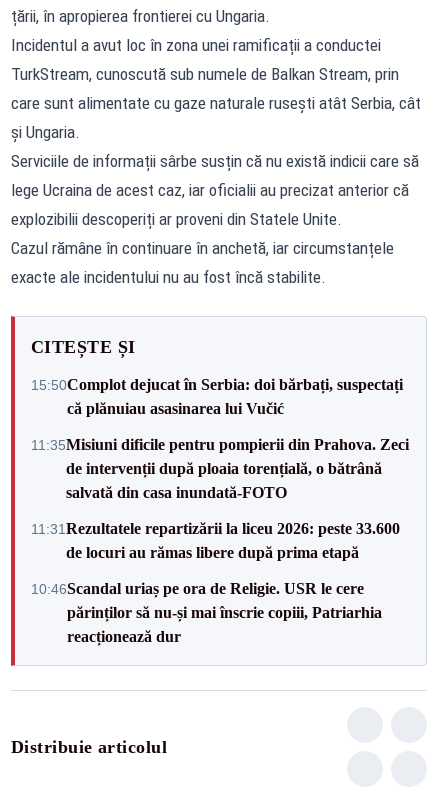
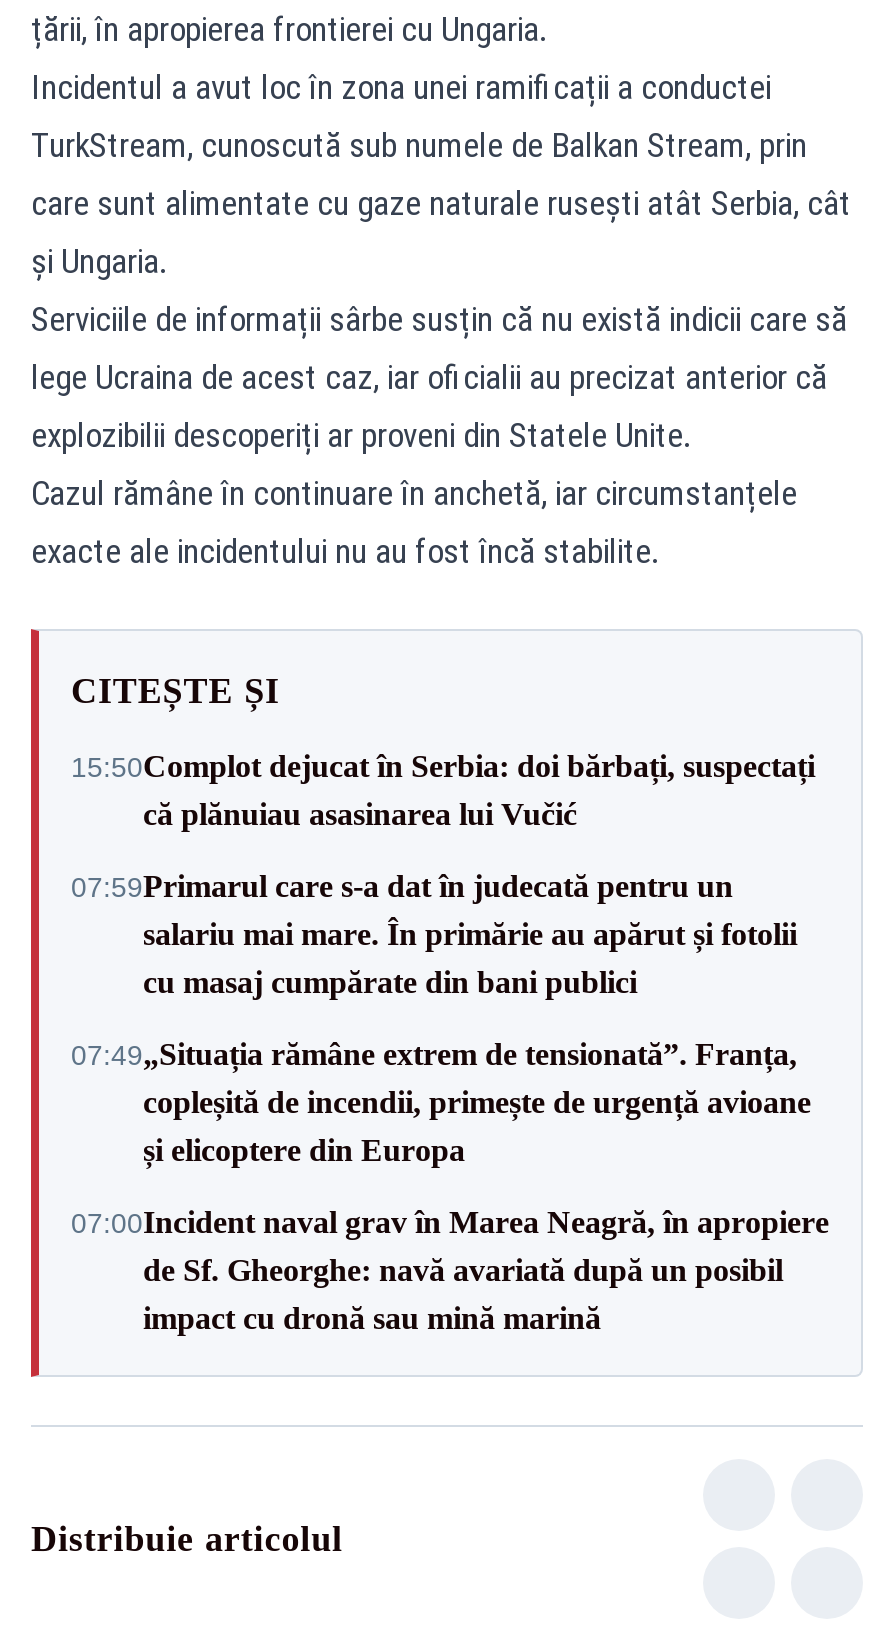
[31,435,409,500] 11:35Misiuni dificile pentru pompierii din Prahova. Zeci | de intervenții după ploaia torențială, o bătrână | salvată din casa inundată-FOTO -> [71,869,797,999] 07:59Primarul care s-a dat în judecată pentru un | salariu mai mare. În primărie au apărut și fotolii | cu masaj cumpărate din bani publici
[31,519,400,560] 11:31 Rezultatele repartizării la liceu 2026: peste 33.600 | de locuri au rămas libere după prima etapă -> [71,1037,811,1167] 07:49„Situația rămâne extrem de tensionată”. Franța, | copleșită de incendii, primește de urgență avioane | și elicoptere din Europa
[31,579,382,644] 10:46Scandal uriaș pe ora de Religie. USR le cere | părinților să nu-și mai înscrie copiii, Patriarhia | reacționează dur -> [71,1205,829,1335] 07:00Incident naval grav în Marea Neagră, în apropiere | de Sf. Gheorghe: navă avariată după un posibil | impact cu dronă sau mină marină

